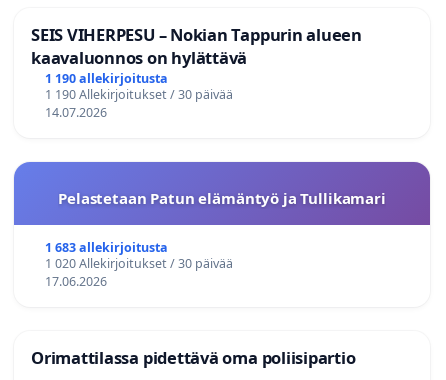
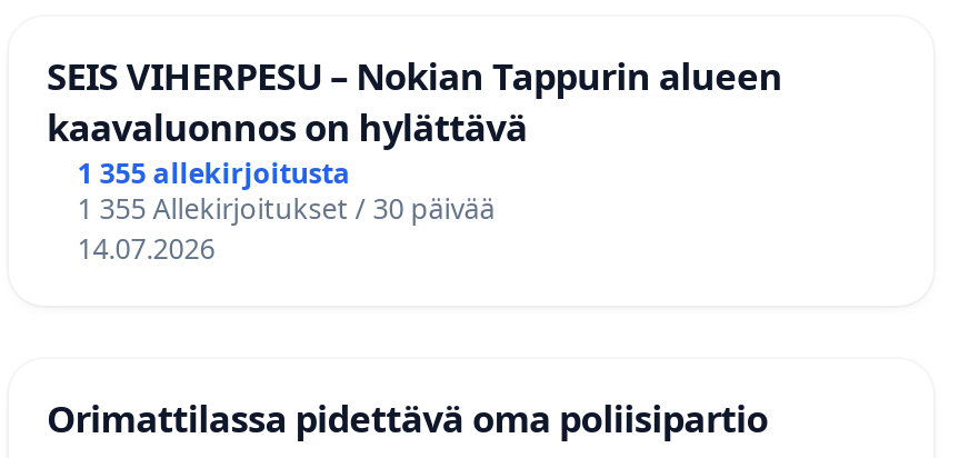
[45,70,168,87] 1 190 allekirjoitusta -> [77,154,351,192] 1 355 allekirjoitusta
[45,86,233,103] 1 190 Allekirjoitukset / 30 päivää -> [77,190,495,228] 1 355 Allekirjoitukset / 30 päivää
[45,188,386,290] Pelastetaan Patun elämäntyö ja Tullikamari | 1 683 allekirjoitusta | 1 020 Allekirjoitukset / 30 päivää | 17.06.2026 -> none

